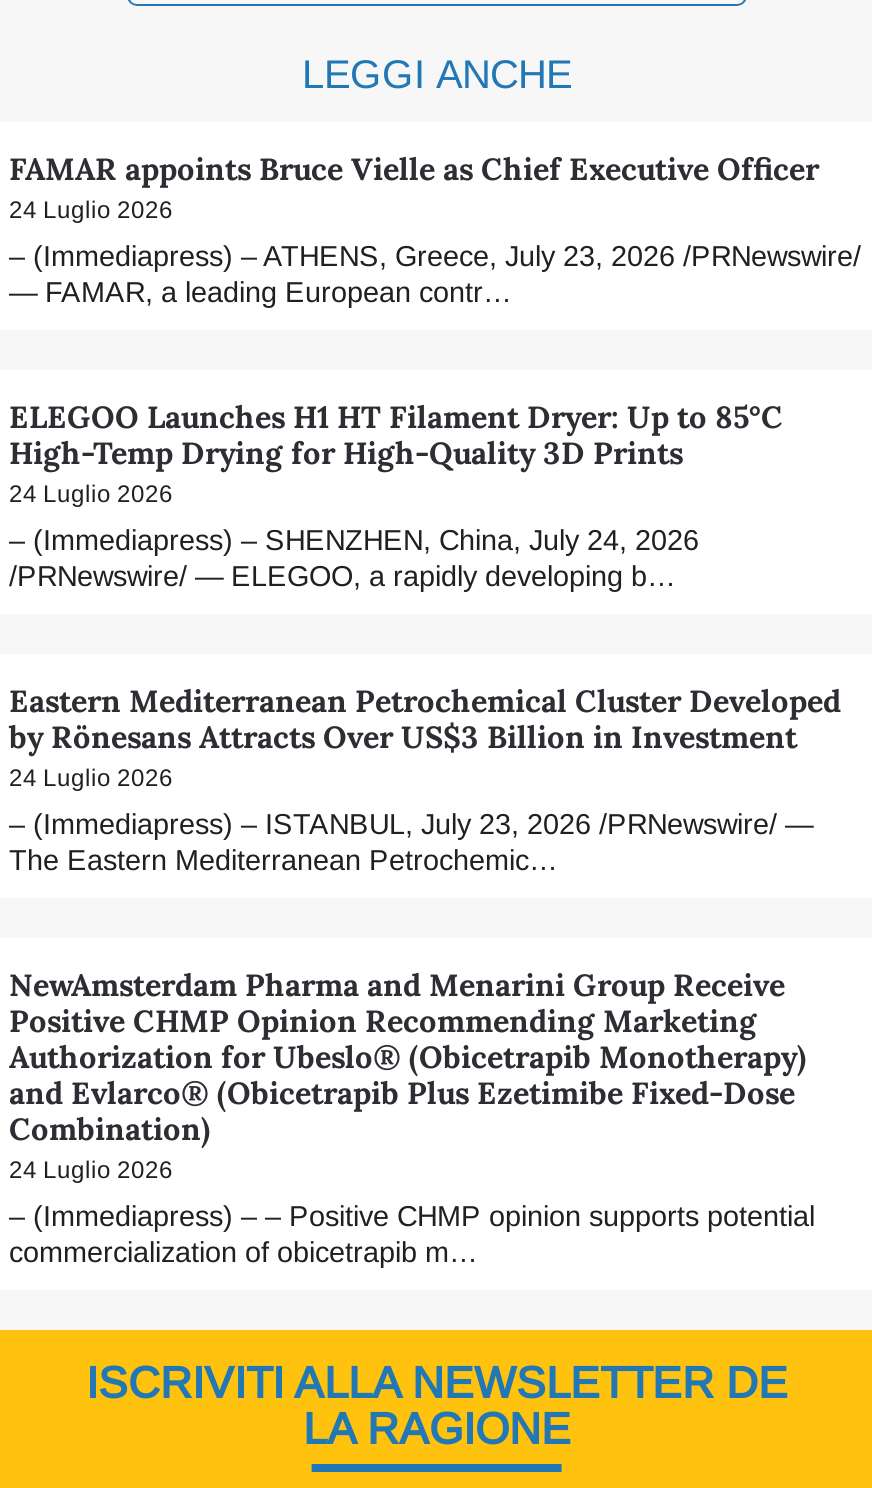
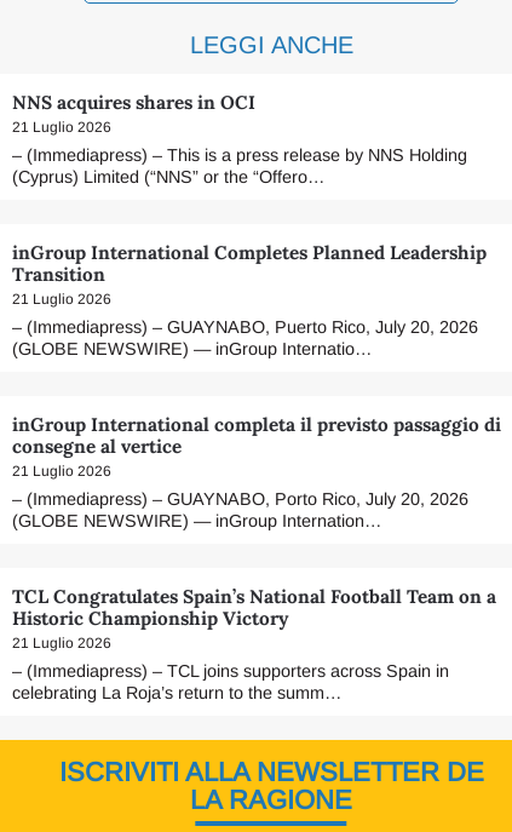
[9,150,819,224] FAMAR appoints Bruce Vielle as Chief Executive Officer | 24 Luglio 2026 -> [12,91,255,136] NNS acquires shares in OCI | 21 Luglio 2026
[9,240,861,308] – (Immediapress) – ATHENS, Greece, July 23, 2026 /PRNewswire/ | — FAMAR, a leading European contr… -> [12,145,467,187] – (Immediapress) – This is a press release by NNS Holding | (Cyprus) Limited (“NNS” or the “Offero…
[9,398,783,508] ELEGOO Launches H1 HT Filament Dryer: Up to 85°C | High-Temp Drying for High-Quality 3D Prints | 24 Luglio 2026 -> [12,241,487,308] inGroup International Completes Planned Leadership | Transition | 21 Luglio 2026
[9,524,699,592] – (Immediapress) – SHENZHEN, China, July 24, 2026 | /PRNewswire/ — ELEGOO, a rapidly developing b… -> [12,317,478,358] – (Immediapress) – GUAYNABO, Puerto Rico, July 20, 2026 | (GLOBE NEWSWIRE) — inGroup Internatio…
[9,682,841,792] Eastern Mediterranean Petrochemical Cluster Developed | by Rönesans Attracts Over US$3 Billion in Investment | 24 Luglio 2026 -> [12,413,501,480] inGroup International completa il previsto passaggio di | consegne al vertice | 21 Luglio 2026
[9,808,813,876] – (Immediapress) – ISTANBUL, July 23, 2026 /PRNewswire/ — | The Eastern Mediterranean Petrochemic… -> [12,489,468,530] – (Immediapress) – GUAYNABO, Porto Rico, July 20, 2026 | (GLOBE NEWSWIRE) — inGroup Internation…
[9,966,807,1184] NewAmsterdam Pharma and Menarini Group Receive | Positive CHMP Opinion Recommending Marketing | Authorization for Ubeslo® (Obicetrapib Monotherapy) | and Evlarco® (Obicetrapib Plus Ezetimibe Fixed-Dose | Combination) | 24 Luglio 2026 -> [12,585,496,652] TCL Congratulates Spain’s National Football Team on a | Historic Championship Victory | 21 Luglio 2026
[9,1200,815,1268] – (Immediapress) – – Positive CHMP opinion supports potential | commercialization of obicetrapib m… -> [12,661,449,702] – (Immediapress) – TCL joins supporters across Spain in | celebrating La Roja’s return to the summ…

